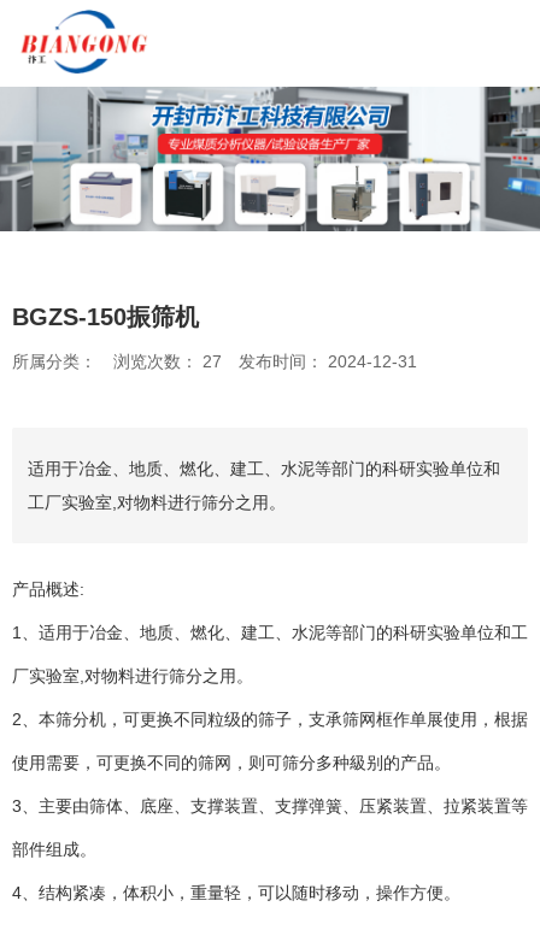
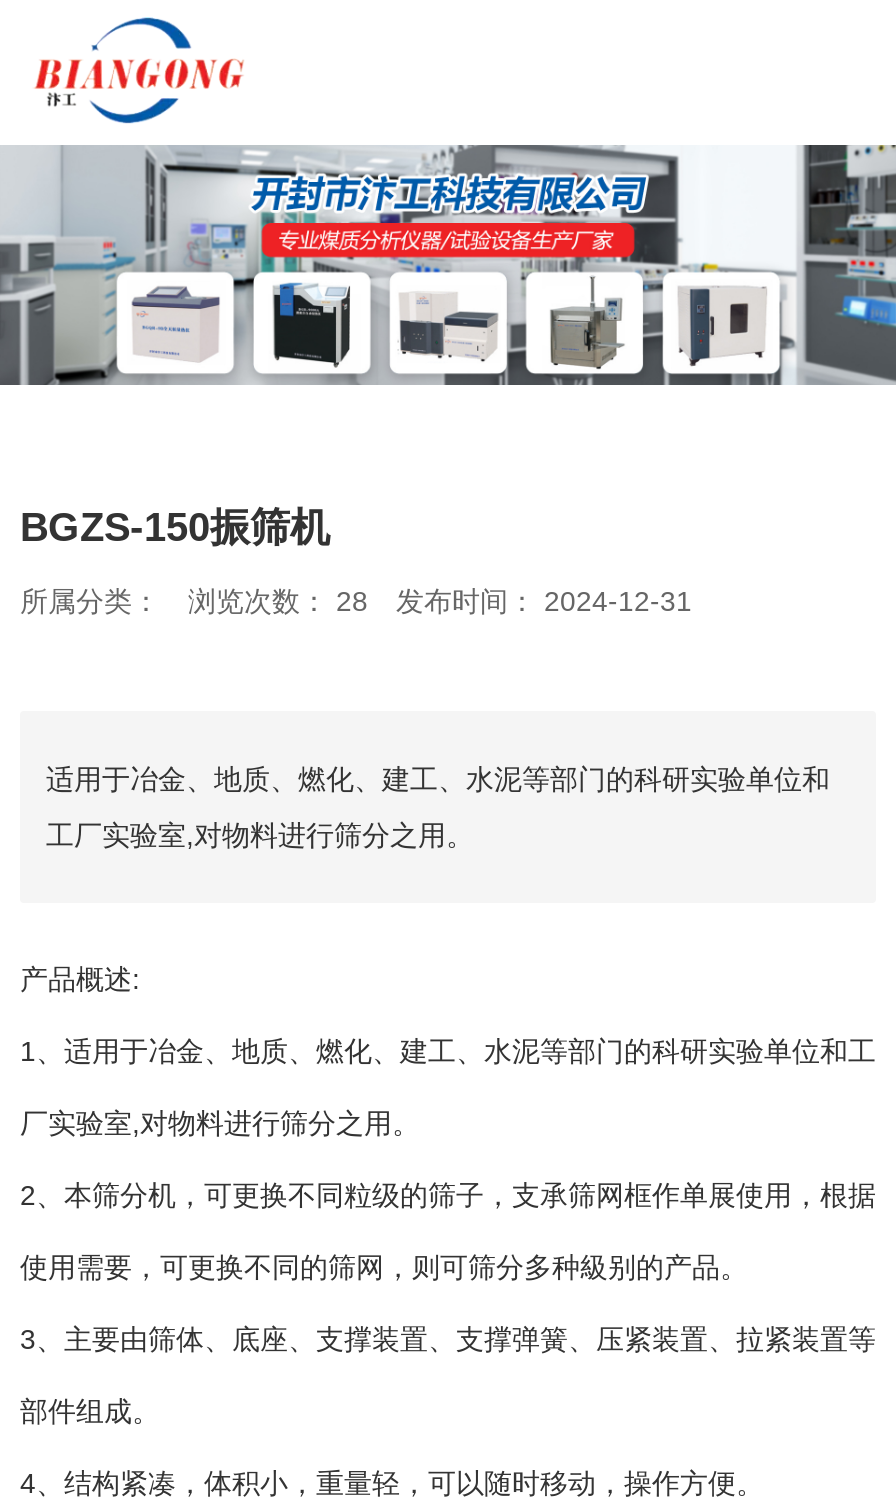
[12,352,417,371] 所属分类： 浏览次数：27 发布时间： 2024-12-31 -> [20,585,692,617] 所属分类： 浏览次数：28 发布时间： 2024-12-31

